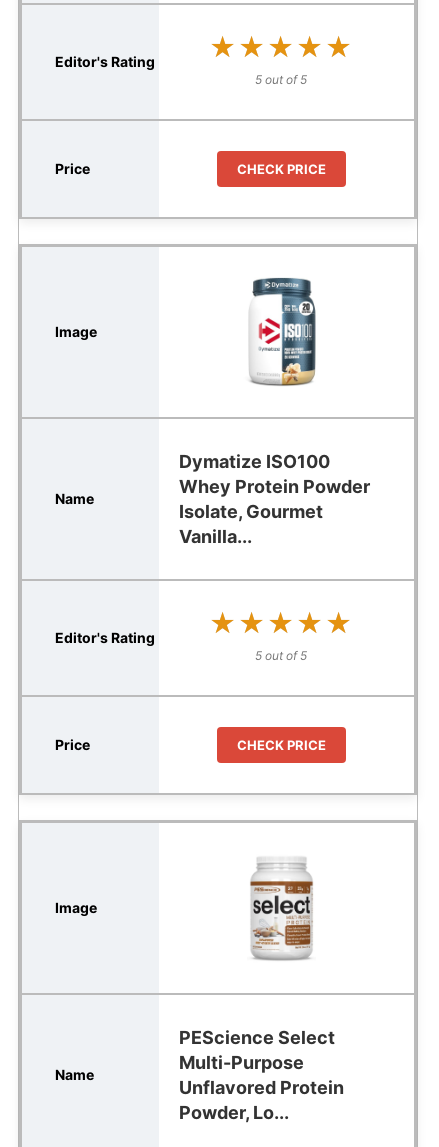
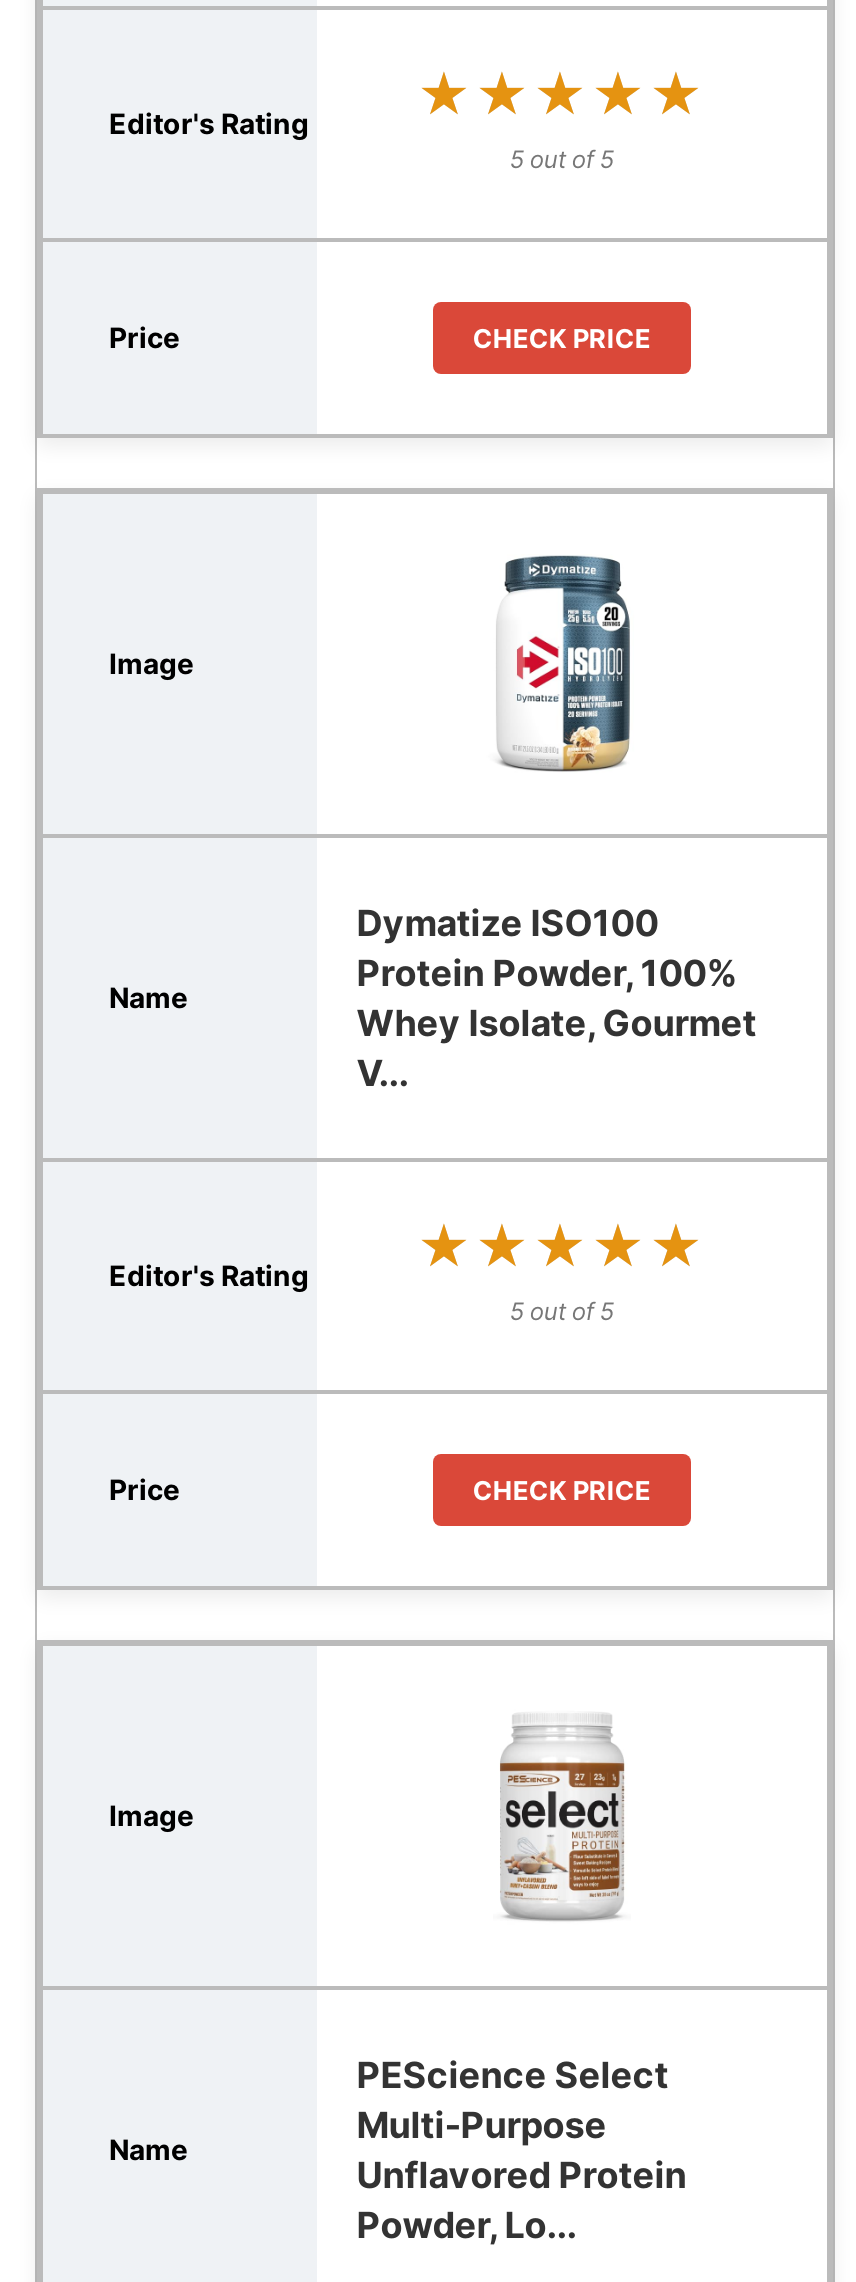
[179,476,370,547] Whey Protein Powder | Isolate, Gourmet | Vanilla... -> [356,952,756,1094] Protein Powder, 100% | Whey Isolate, Gourmet | V...

